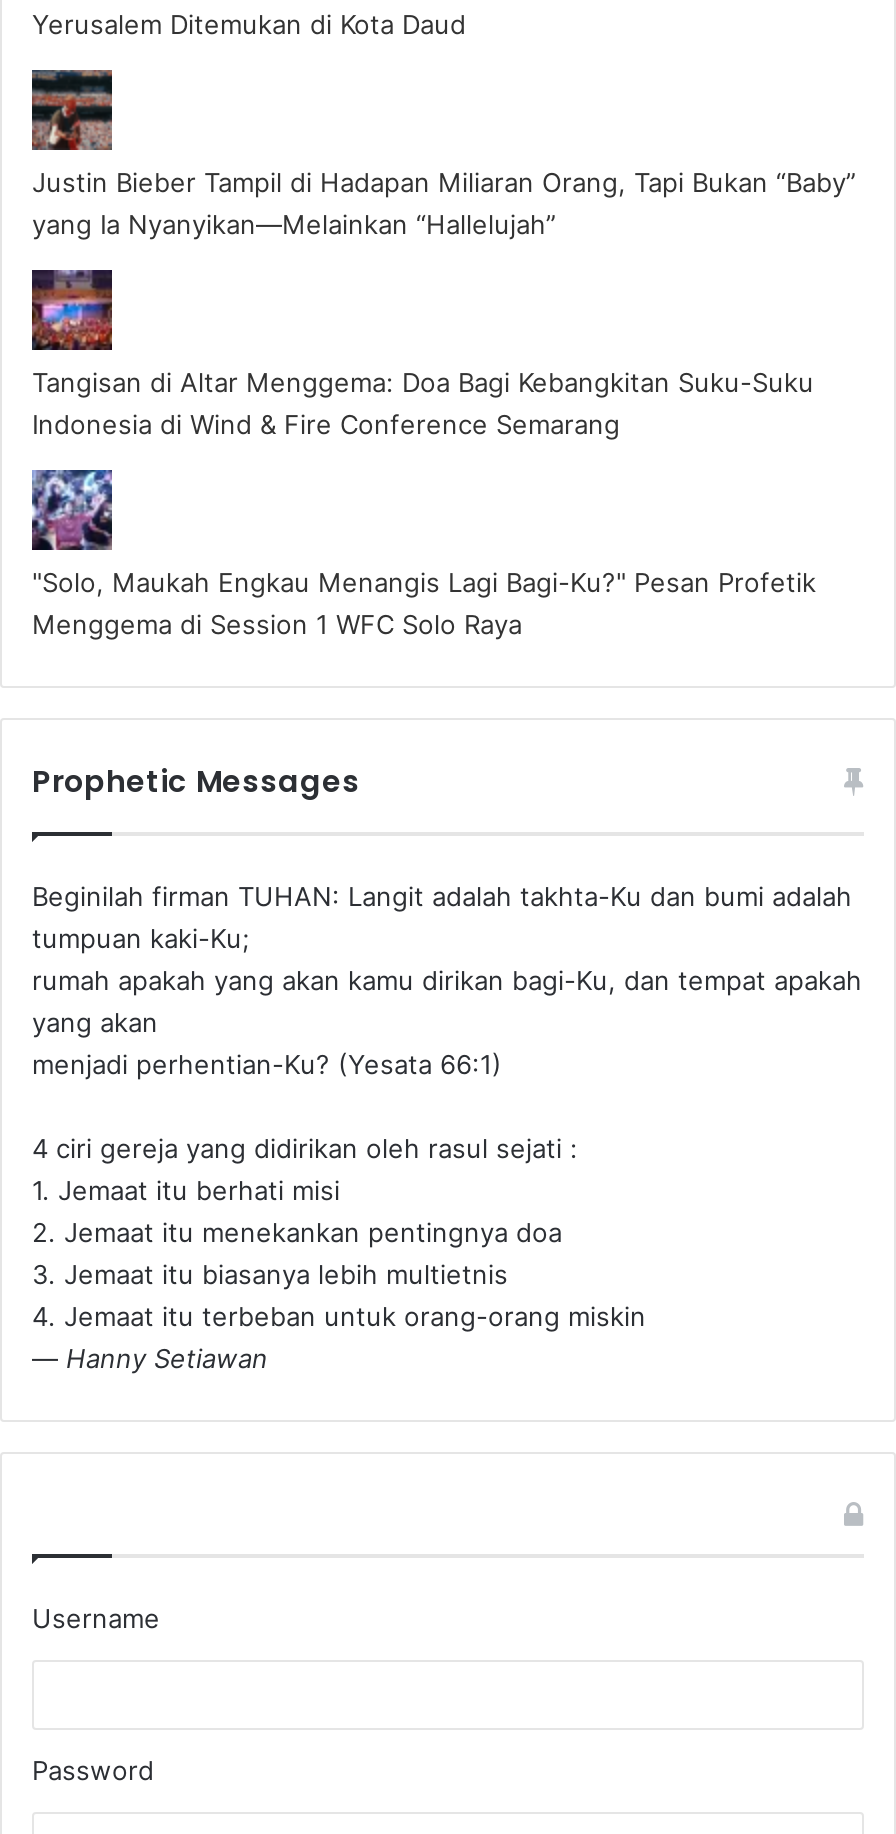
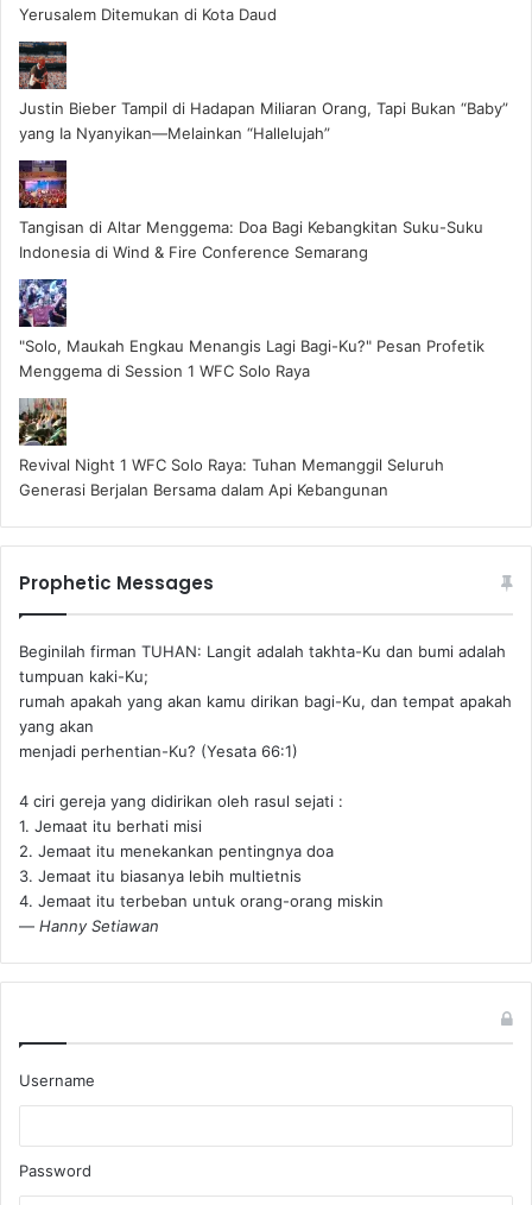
none -> [18,397,444,499] [image] | Revival Night 1 WFC Solo Raya: Tuhan Memanggil Seluruh | Generasi Berjalan Bersama dalam Api Kebangunan

